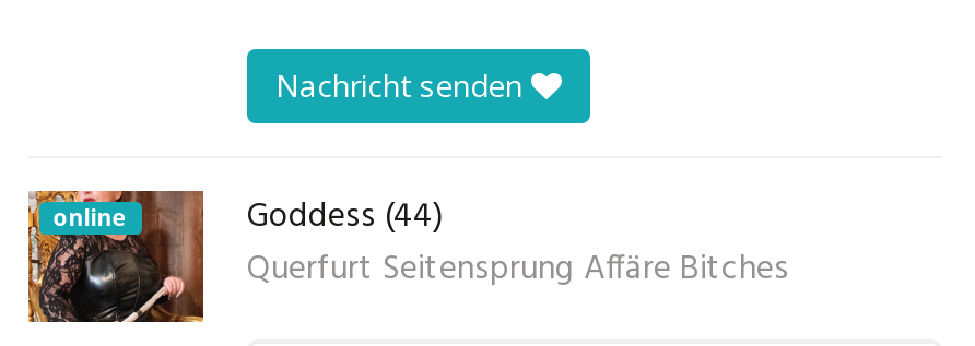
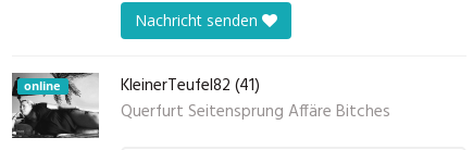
[26,189,444,324] [image] | Goddess (44) -> [11,72,260,139] [image] | KleinerTeufel82 (41)

